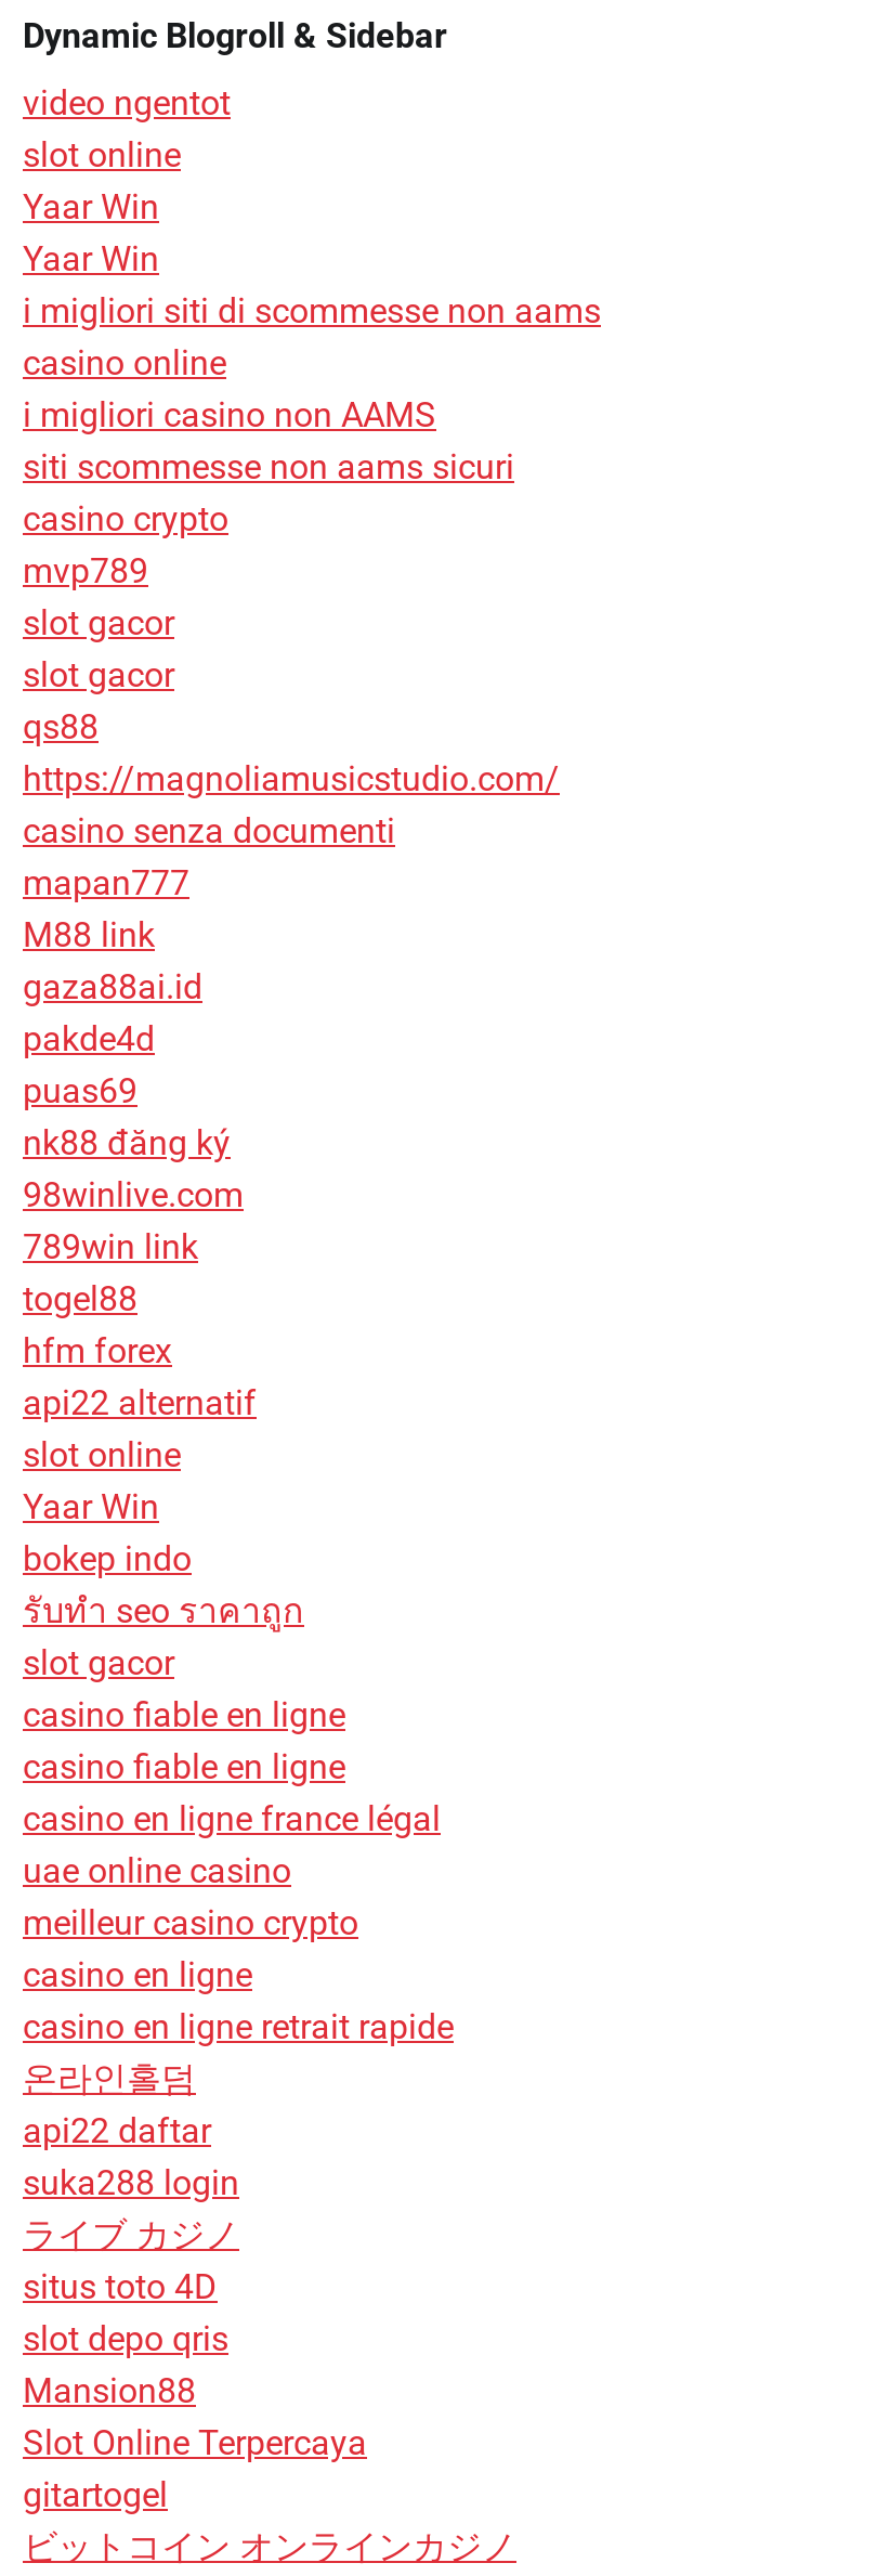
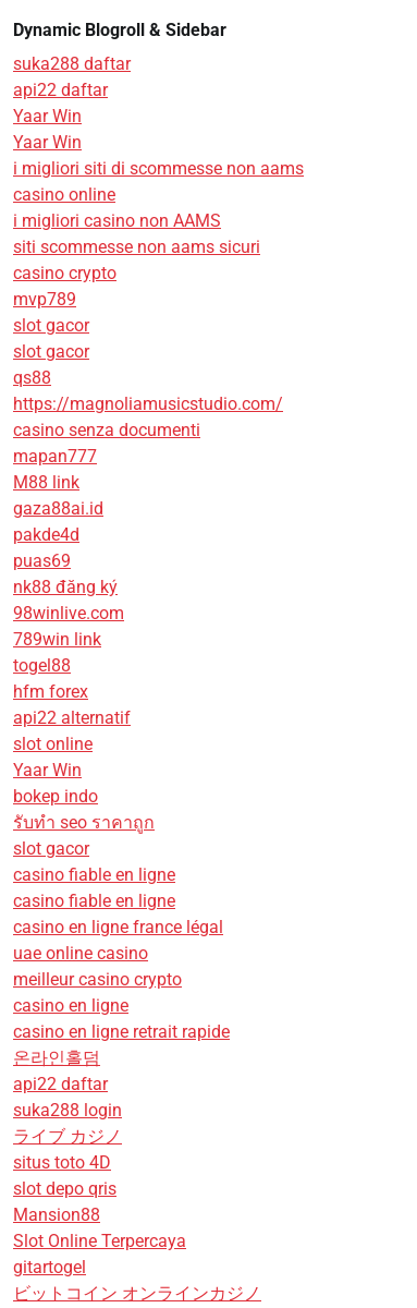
[23,83,231,176] video ngentot | slot online -> [13,54,131,101] suka288 daftar | api22 daftar

